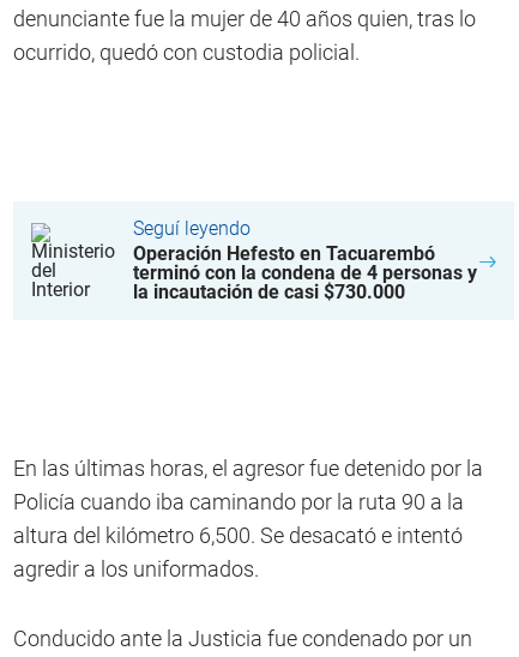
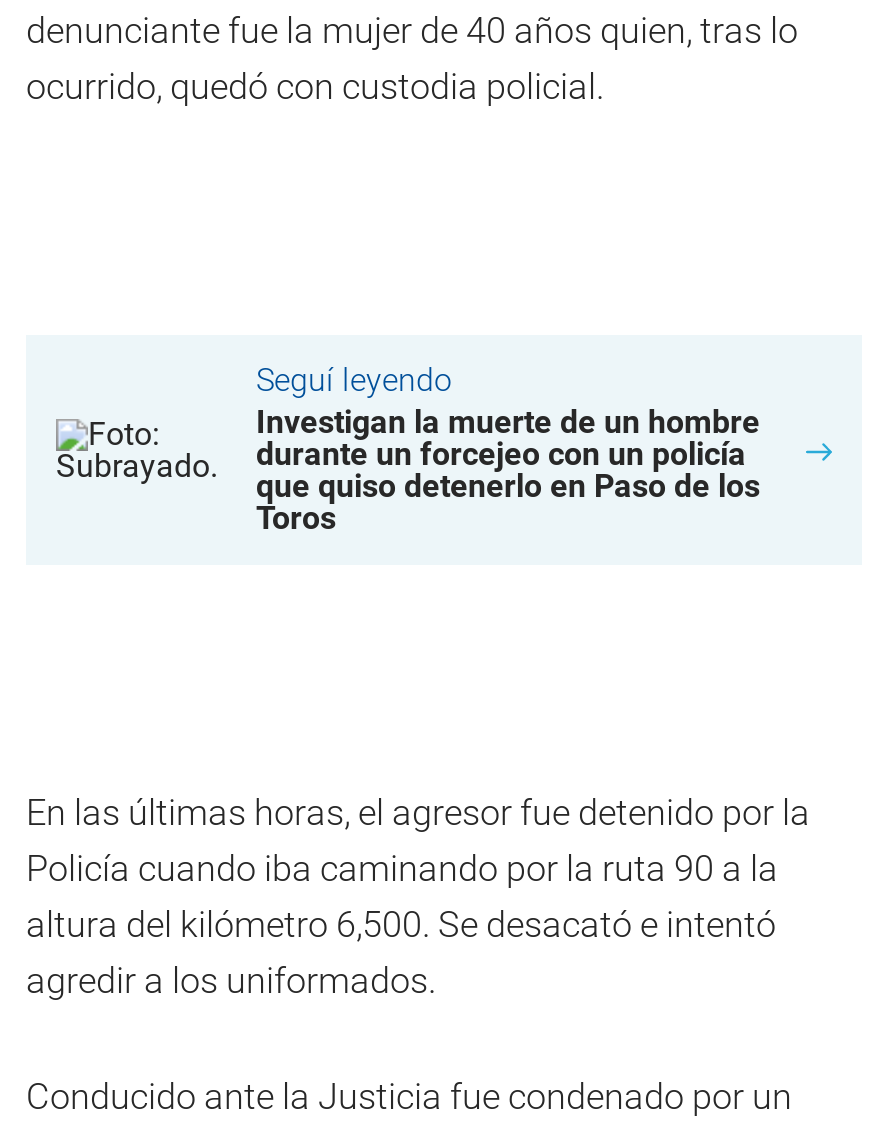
[30,222,477,303] [image] | Operación Hefesto en Tacuarembó | terminó con la condena de 4 personas y | la incautación de casi $730.000 -> [58,403,760,537] [image] | Investigan la muerte de un hombre | durante un forcejeo con un policía | que quiso detenerlo en Paso de los | Toros

